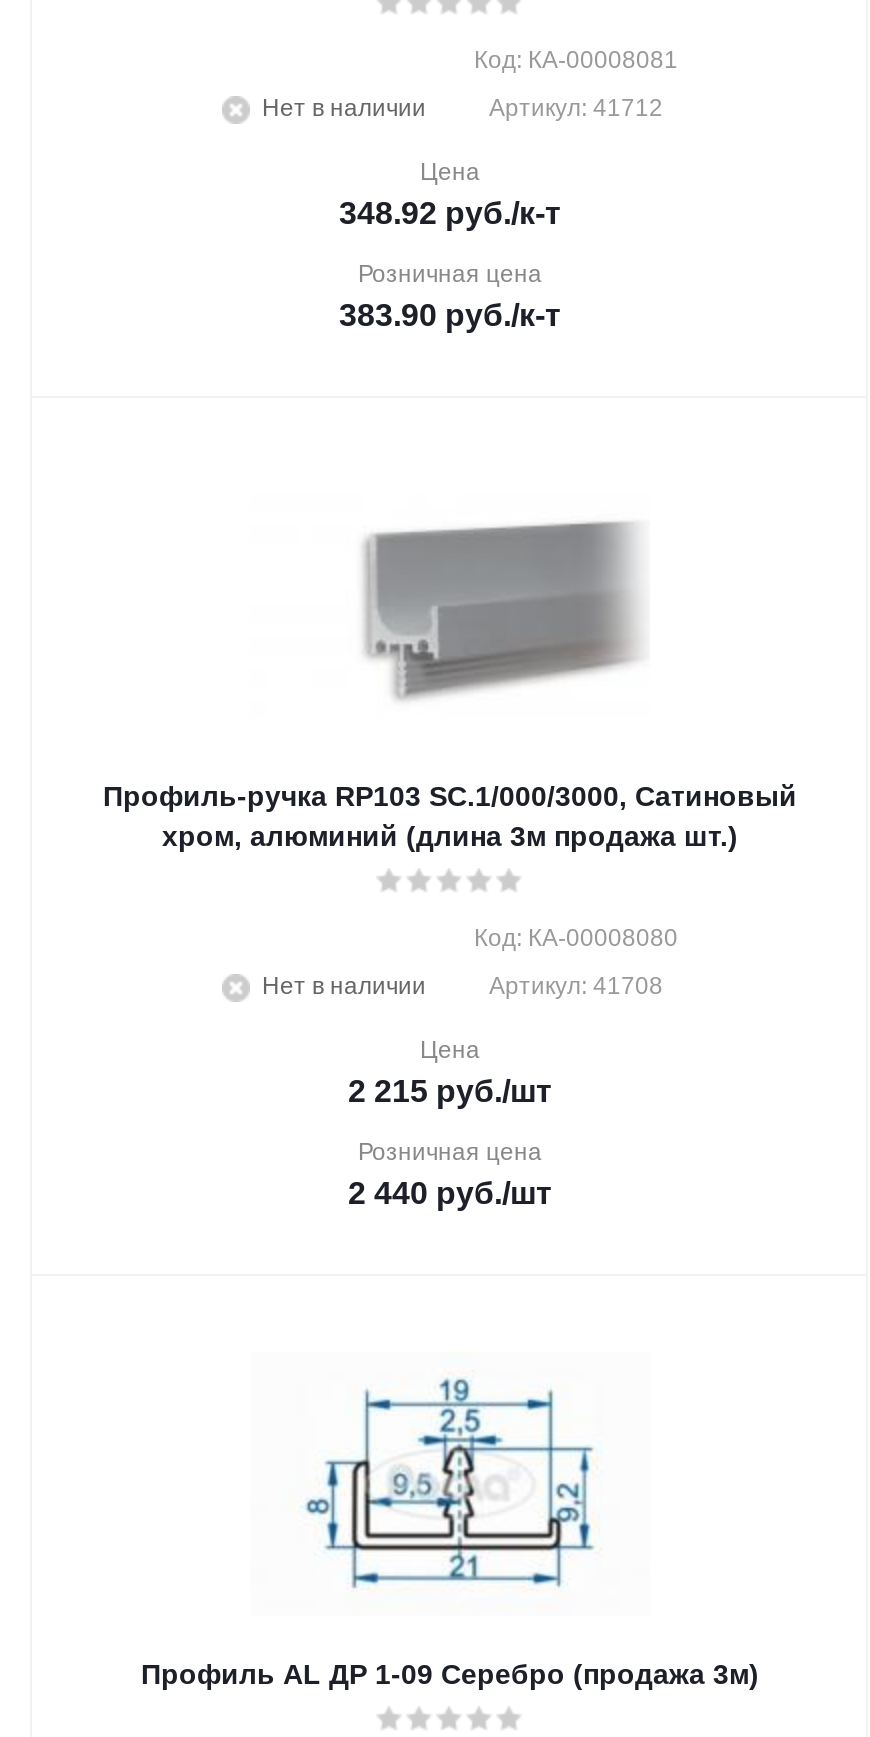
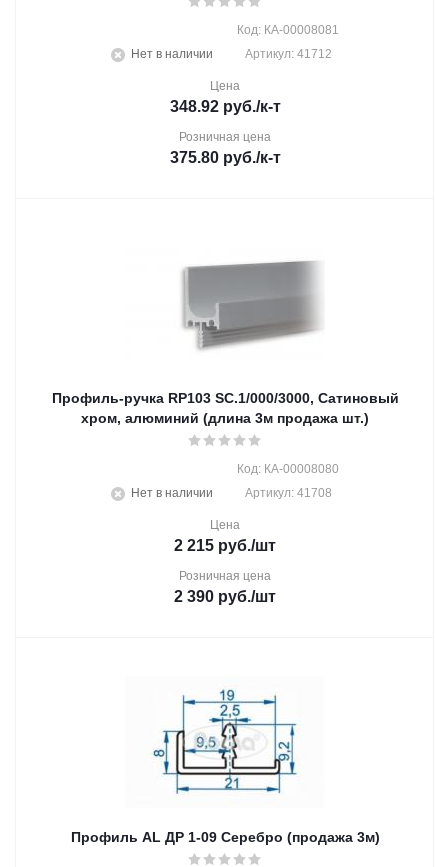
[339,298,561,332] 383.90 руб./к-т -> [169,149,280,166] 375.80 руб./к-т
[348,1176,552,1210] 2 440 руб./шт -> [174,588,276,605] 2 390 руб./шт

